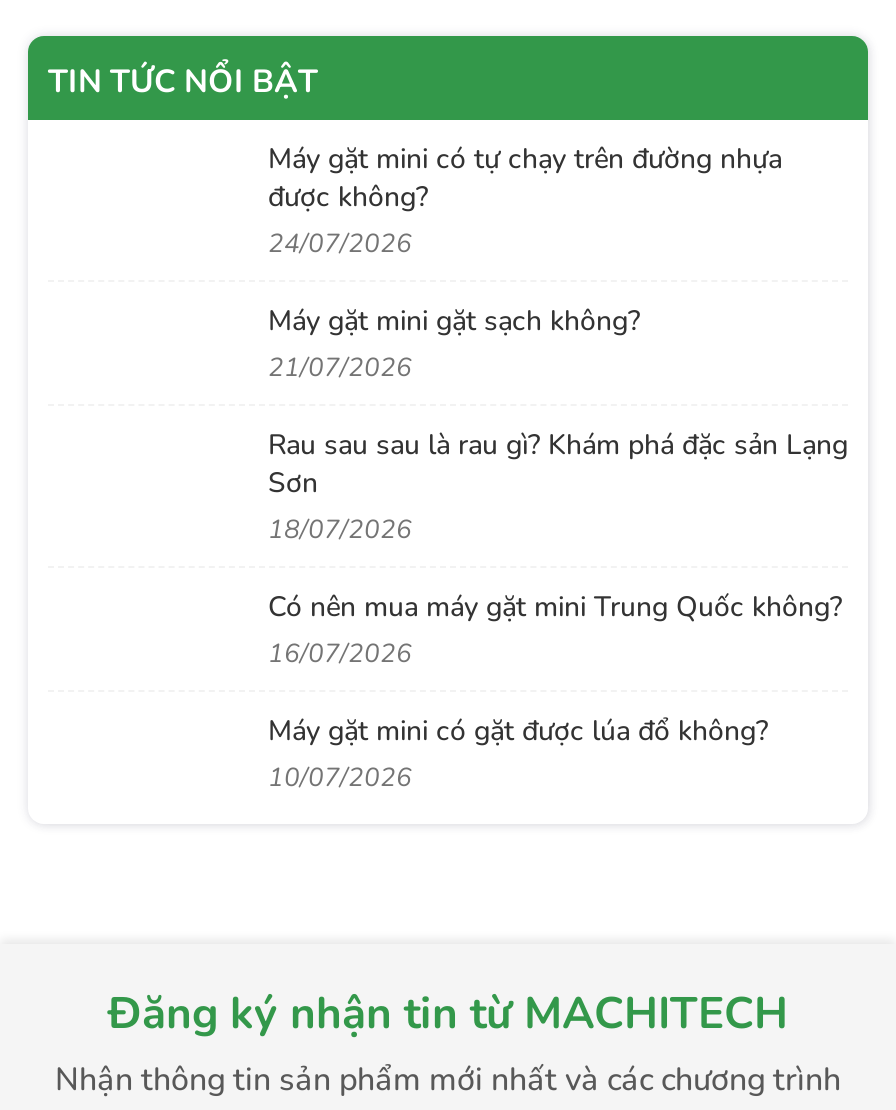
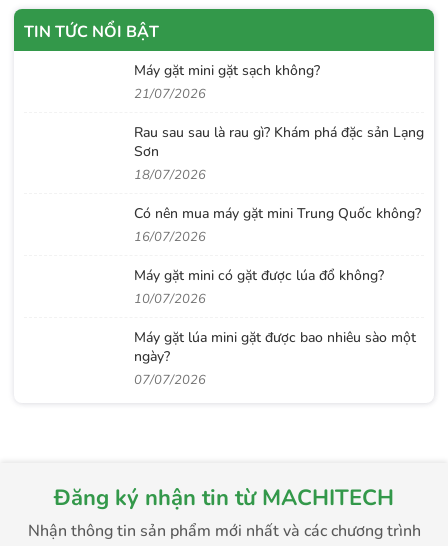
[268,140,782,262] Máy gặt mini có tự chạy trên đường nhựa | được không? | 24/07/2026 -> none
moved [268,302,848,796] -> [134,61,424,308]: Máy gặt mini gặt sạch không? | 21/07/2026 | Rau sau sau là rau gì? Khám phá đặc sản Lạng | ... | Máy gặt mini có gặt được lúa đổ không? | 10/07/2026
none -> [134,328,416,389] Máy gặt lúa mini gặt được bao nhiêu sào một | ngày? | 07/07/2026

